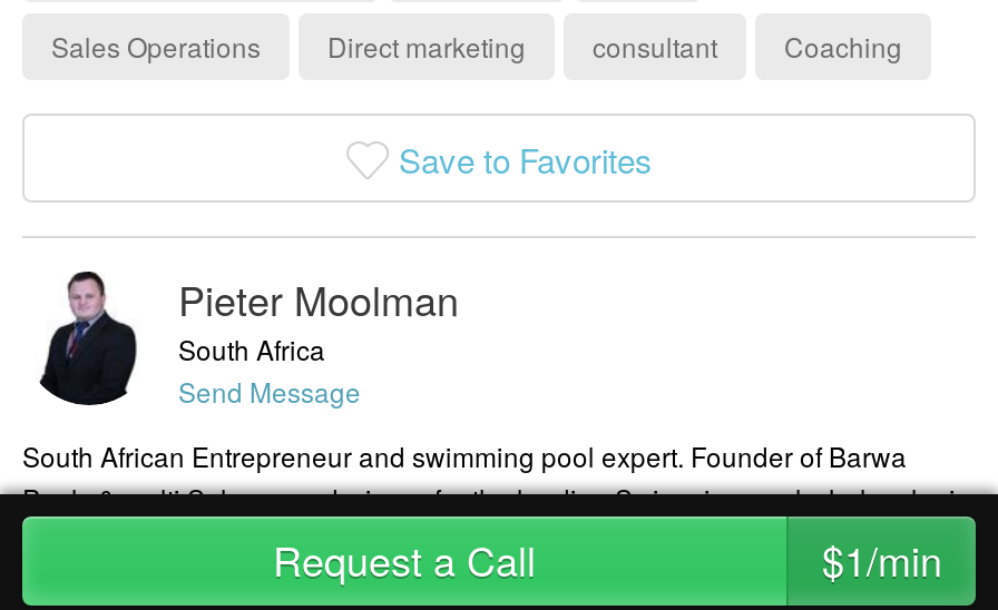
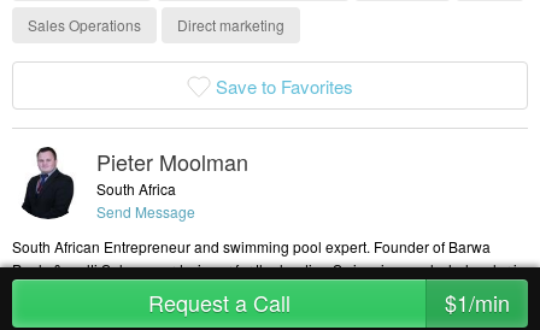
[593,27,902,65] consultant | Coaching -> none

